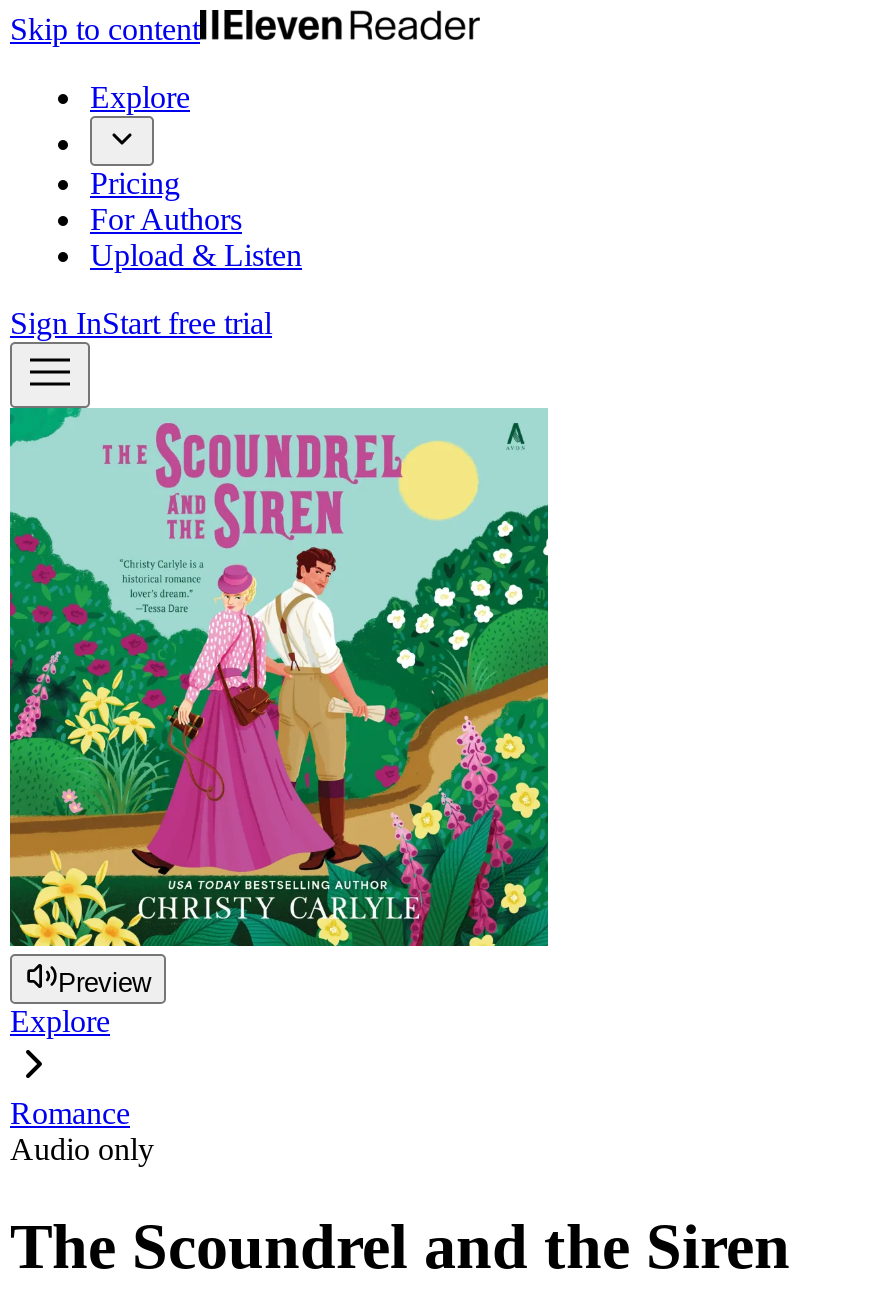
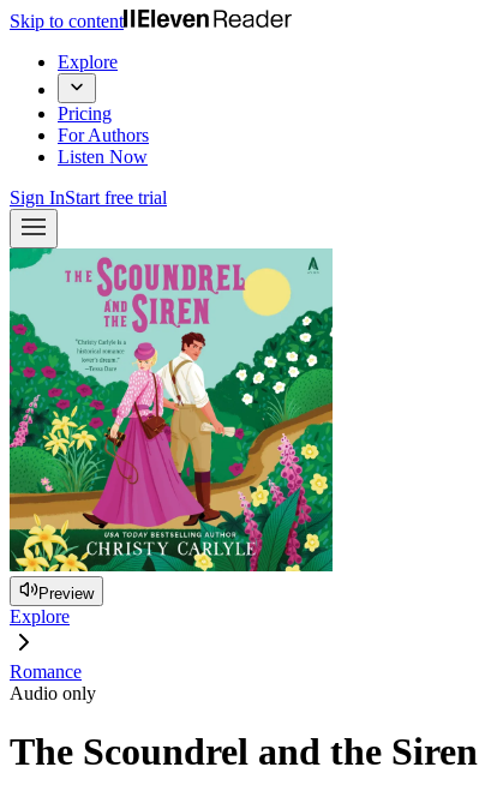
[90,238,302,272] Upload & Listen -> [58,146,148,167] Listen Now

